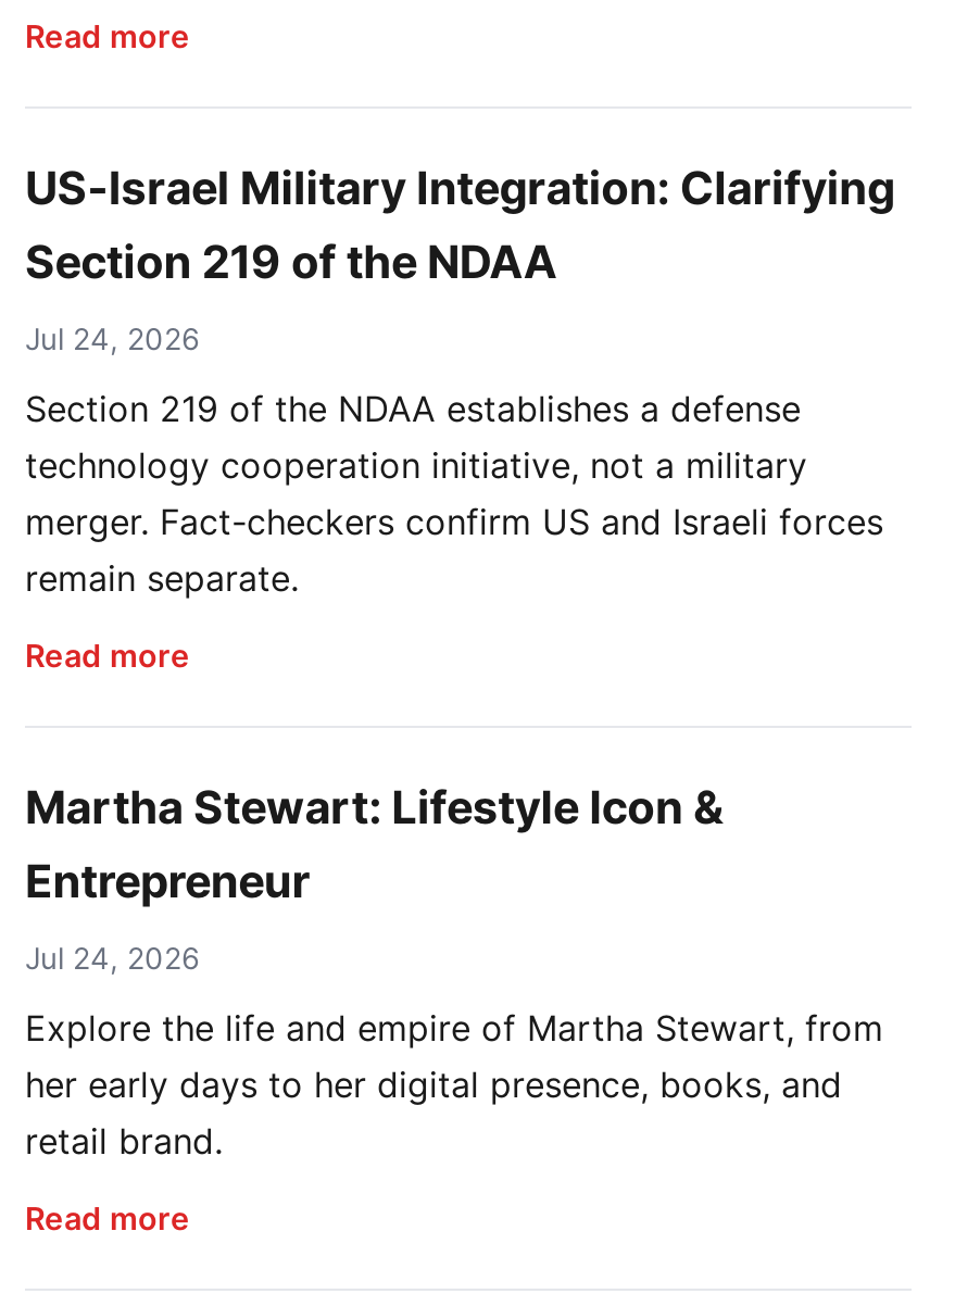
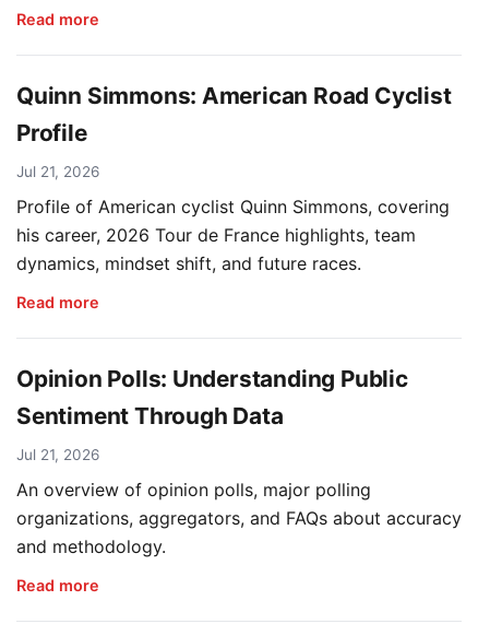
[25,162,895,290] US-Israel Military Integration: Clarifying | Section 219 of the NDAA -> [16,82,451,147] Quinn Simmons: American Road Cyclist | Profile
[25,321,199,356] Jul 24, 2026 -> [16,163,99,180] Jul 21, 2026
[25,386,883,599] Section 219 of the NDAA establishes a defense | technology cooperation initiative, not a military | merger. Fact-checkers confirm US and Israeli forces | remain separate. -> [16,195,450,274] Profile of American cyclist Quinn Simmons, covering | his career, 2026 Tour de France highlights, team | dynamics, mindset shift, and future races.
[25,781,723,909] Martha Stewart: Lifestyle Icon & | Entrepreneur -> [16,365,408,430] Opinion Polls: Understanding Public | Sentiment Through Data
[25,940,199,975] Jul 24, 2026 -> [16,446,99,463] Jul 21, 2026
[25,1005,883,1162] Explore the life and empire of Martha Stewart, from | her early days to her digital presence, books, and | retail brand. -> [16,478,462,557] An overview of opinion polls, major polling | organizations, aggregators, and FAQs about accuracy | and methodology.

